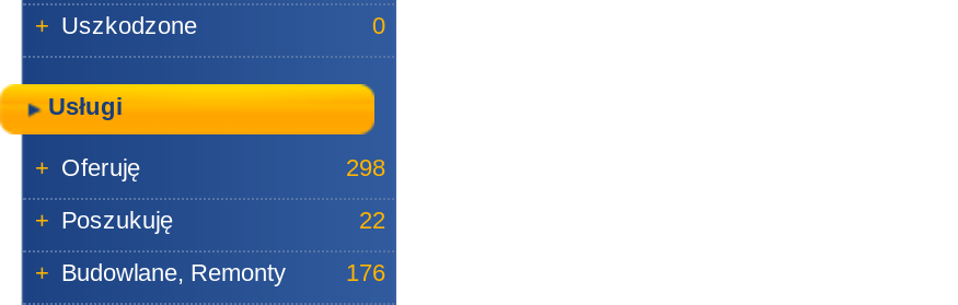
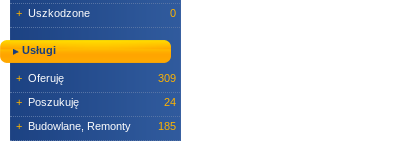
[346,154,385,180] 298 -> [158,72,176,84] 309
[359,207,385,233] 22 -> [164,96,176,108] 24
[346,259,385,285] 176 -> [158,120,176,132] 185

